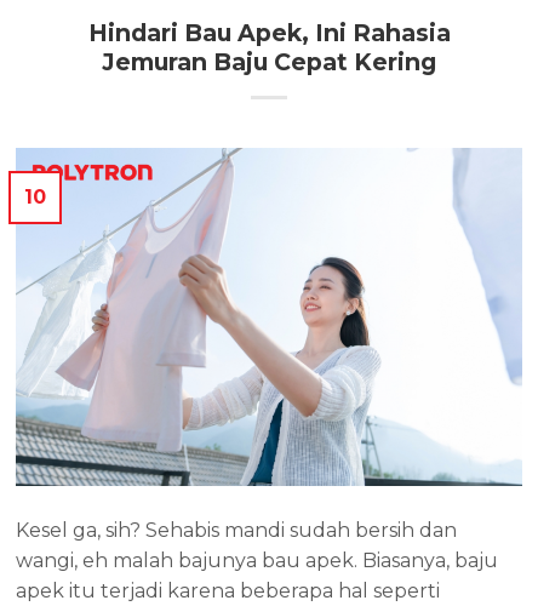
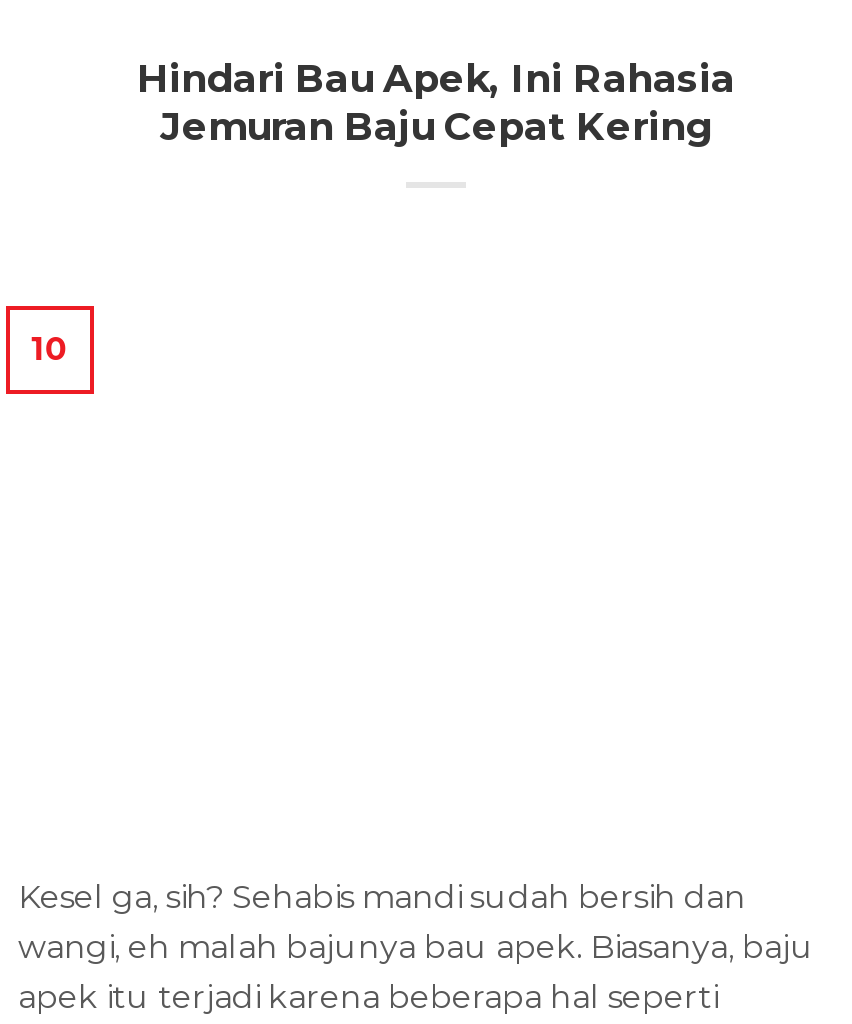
[15,147,523,487] [image] -> none

